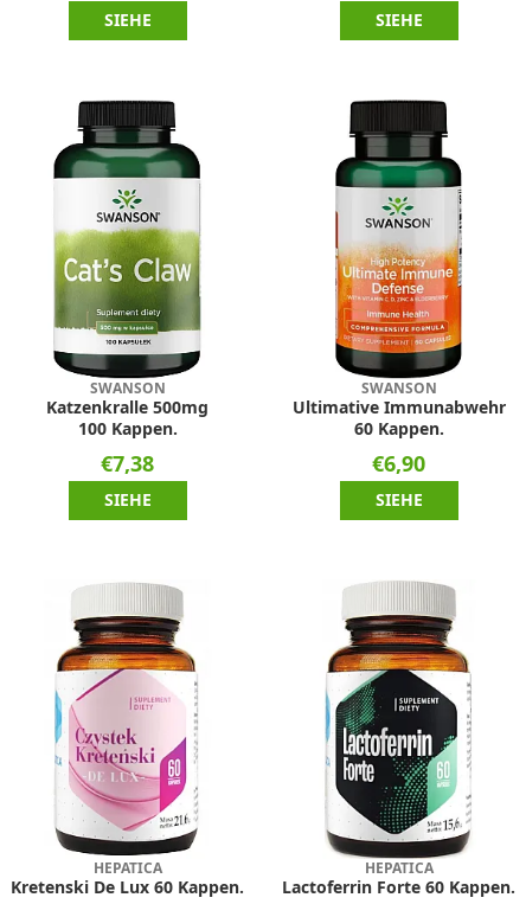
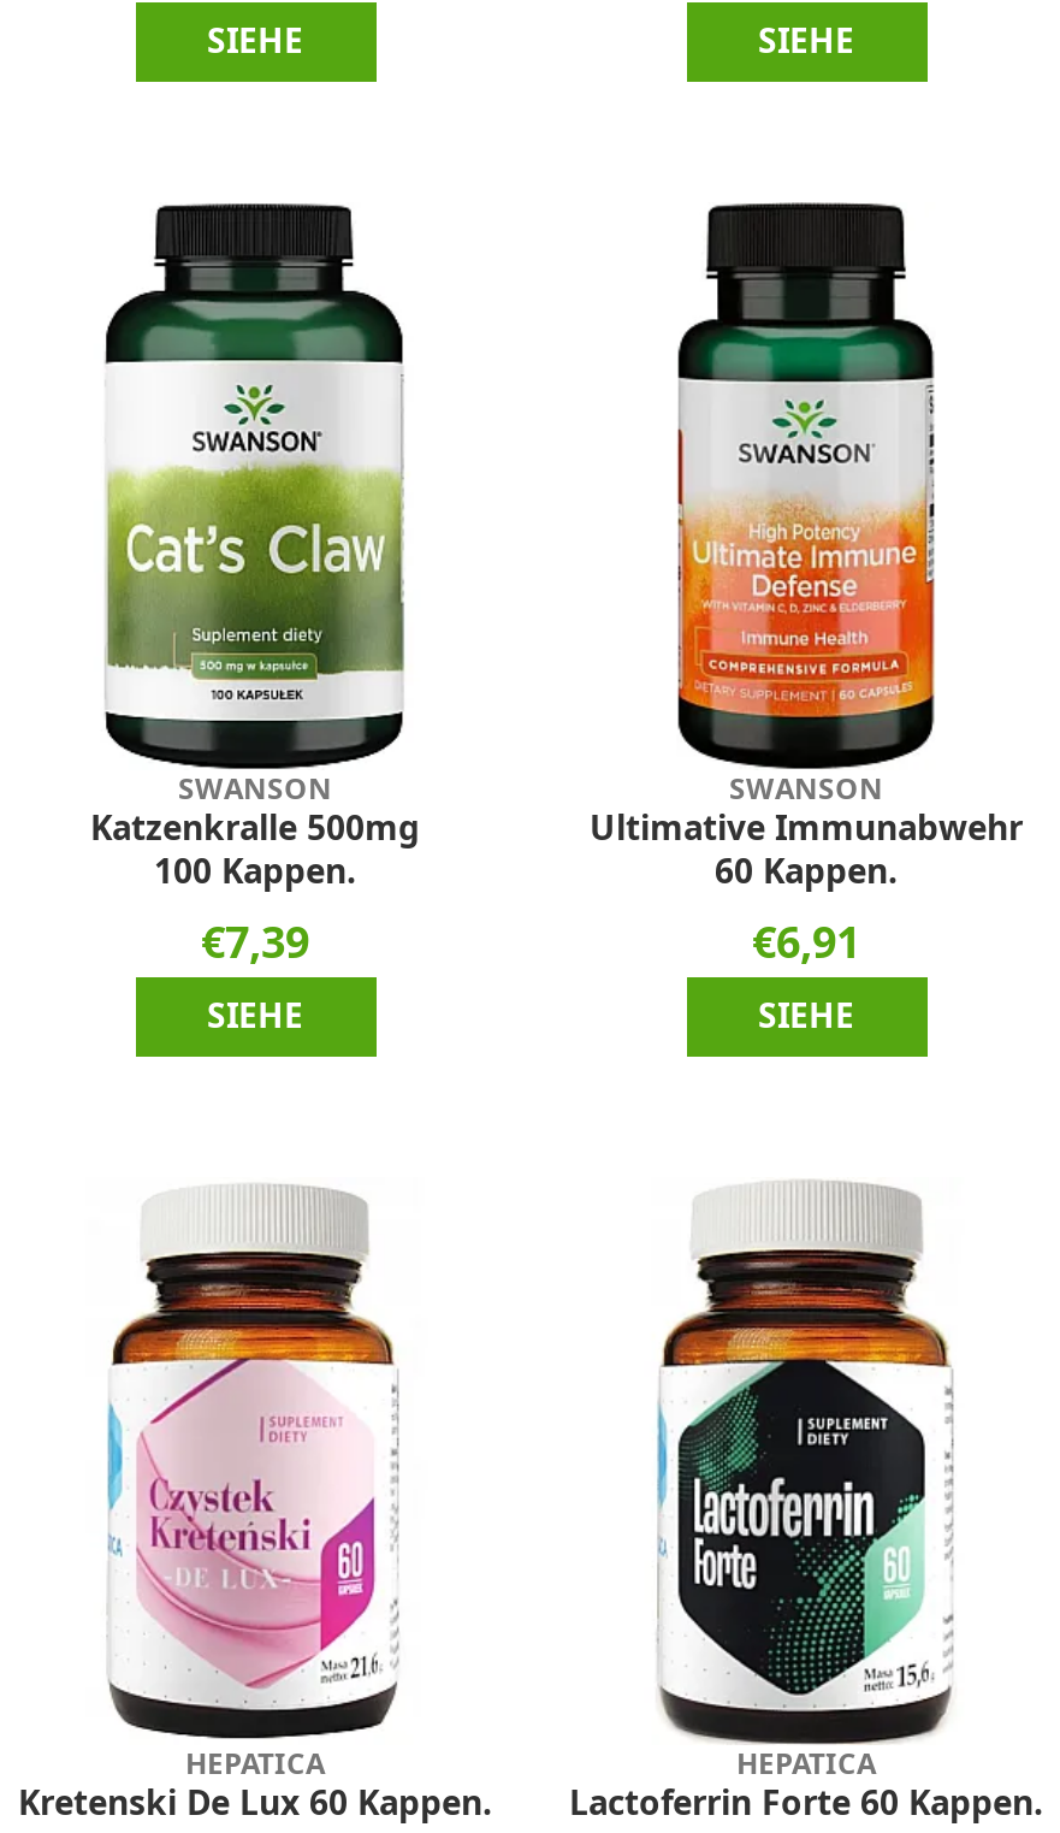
[101,453,154,474] €7,38 -> [201,920,309,963] €7,39
[372,453,425,474] €6,90 -> [752,920,860,963] €6,91

